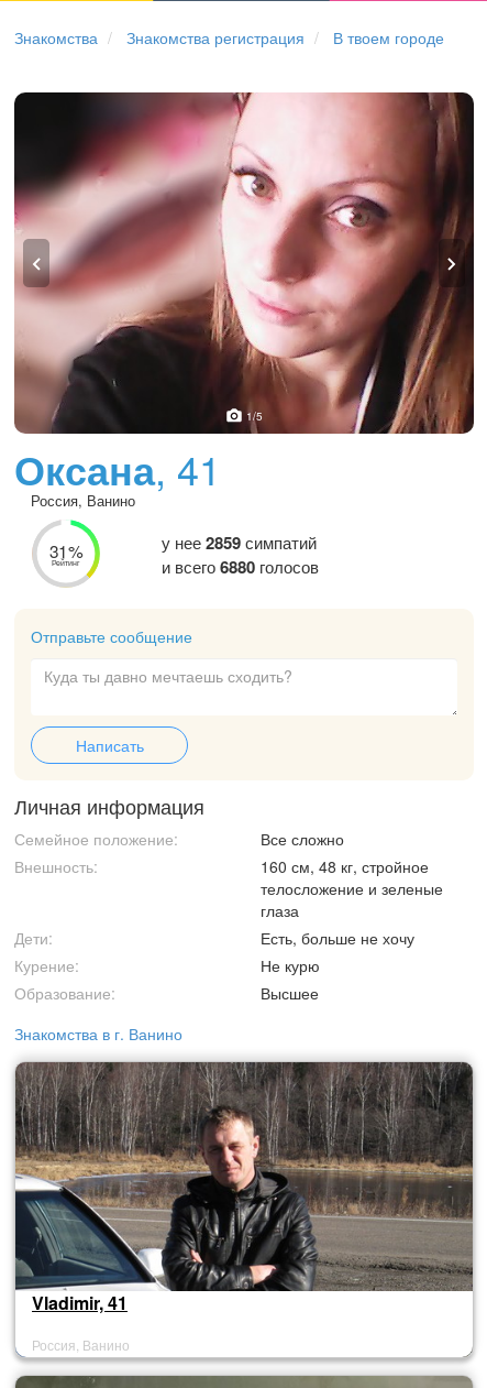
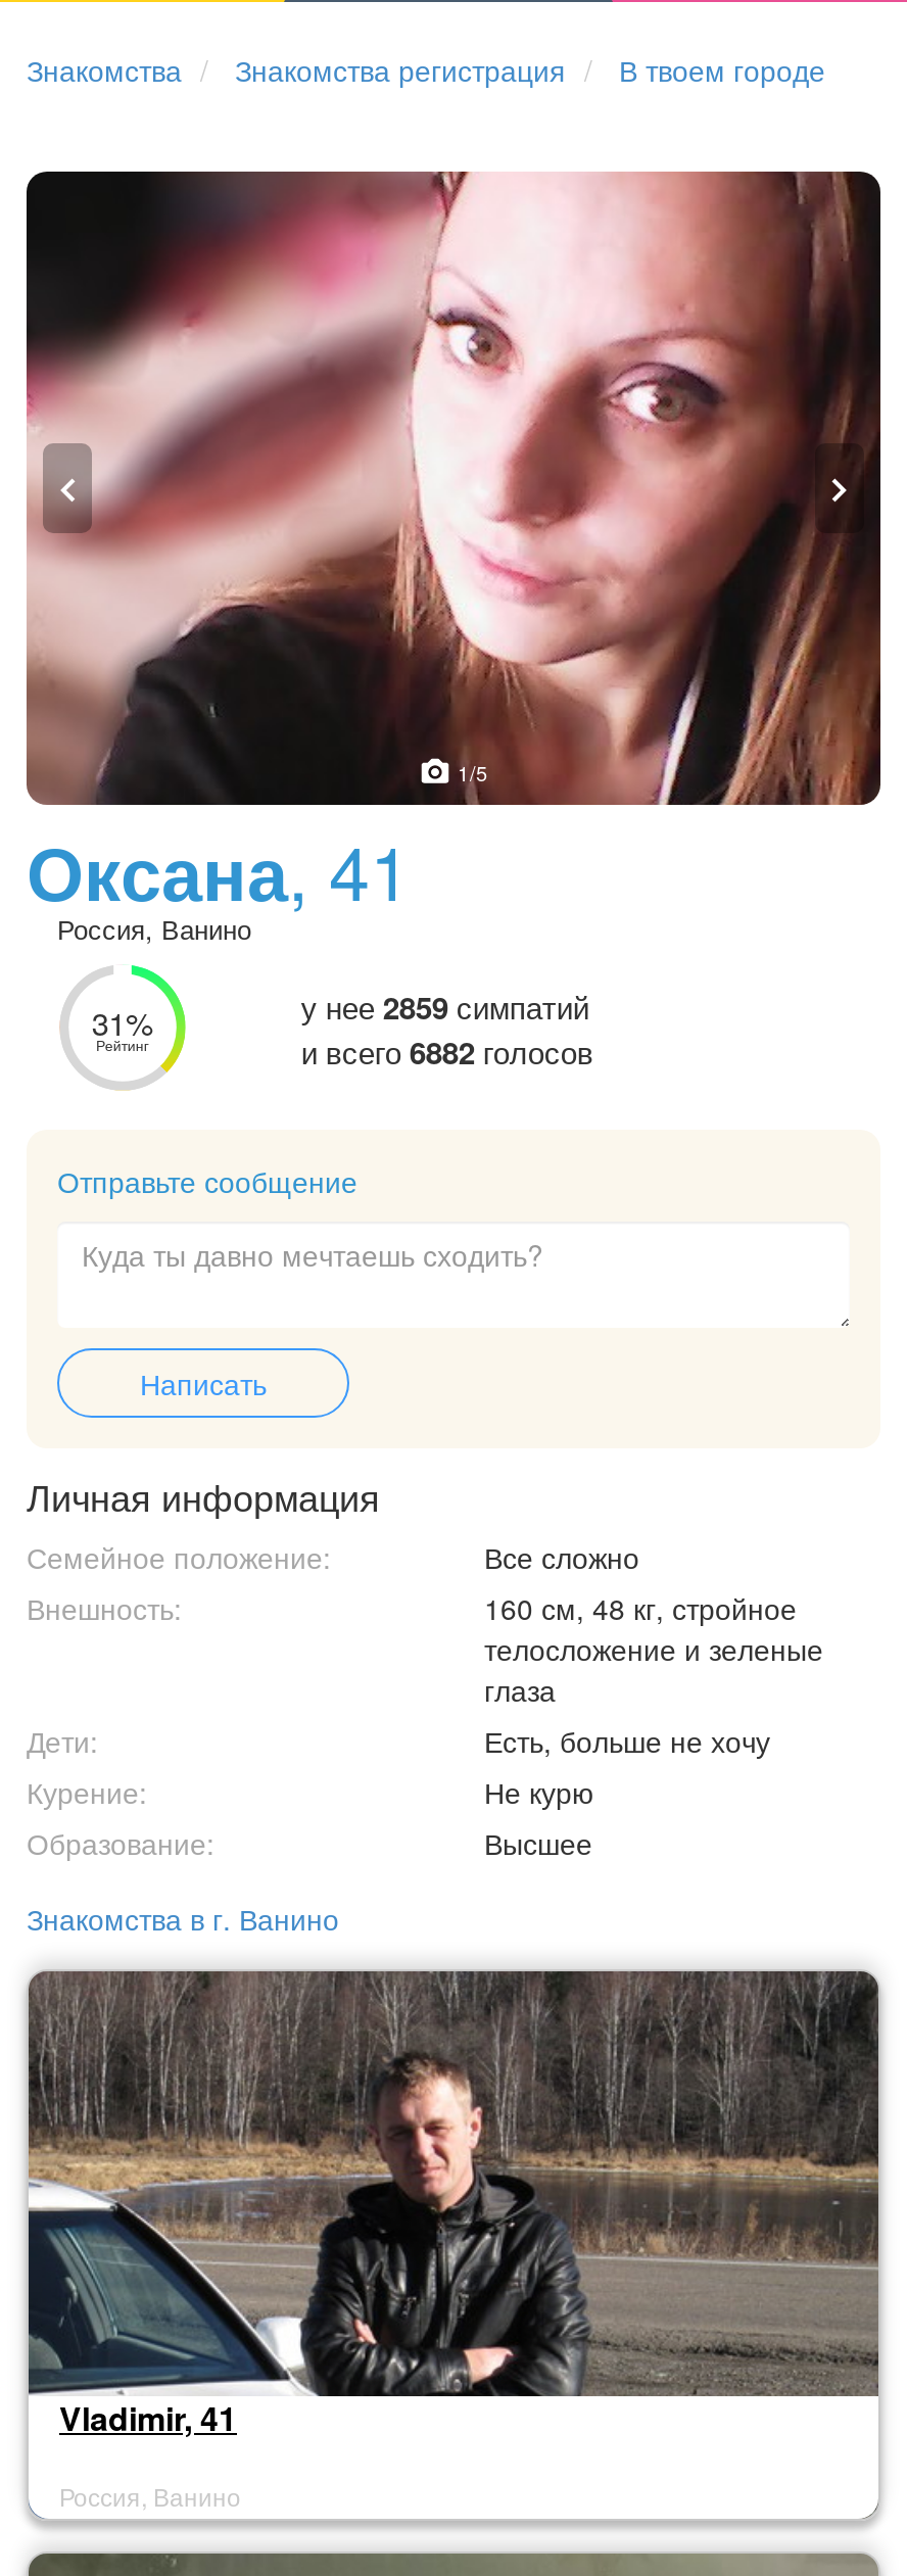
[162,554,319,578] и всего 6880 голосов -> [301,1029,593,1074] и всего 6882 голосов

